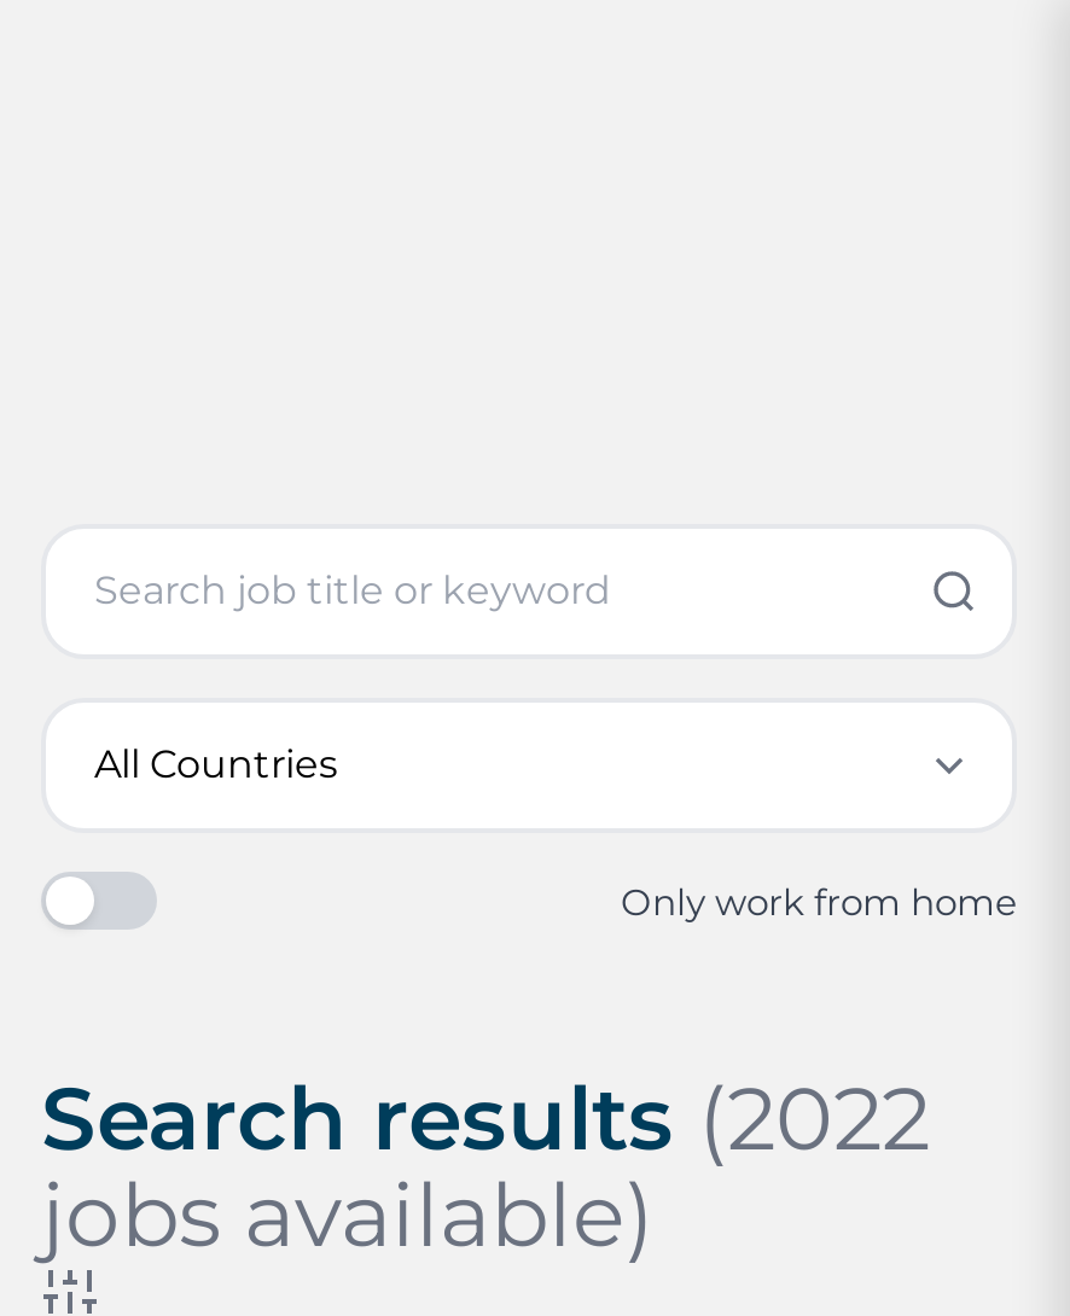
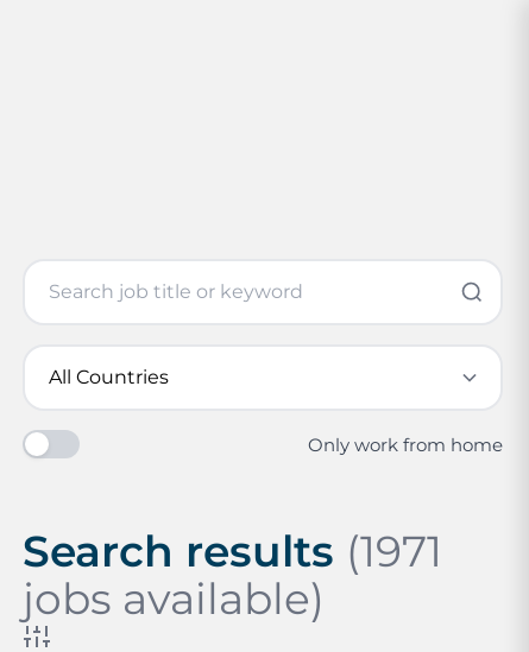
[41,1065,930,1171] Search results (2022 -> [23,525,442,577] Search results (1971

